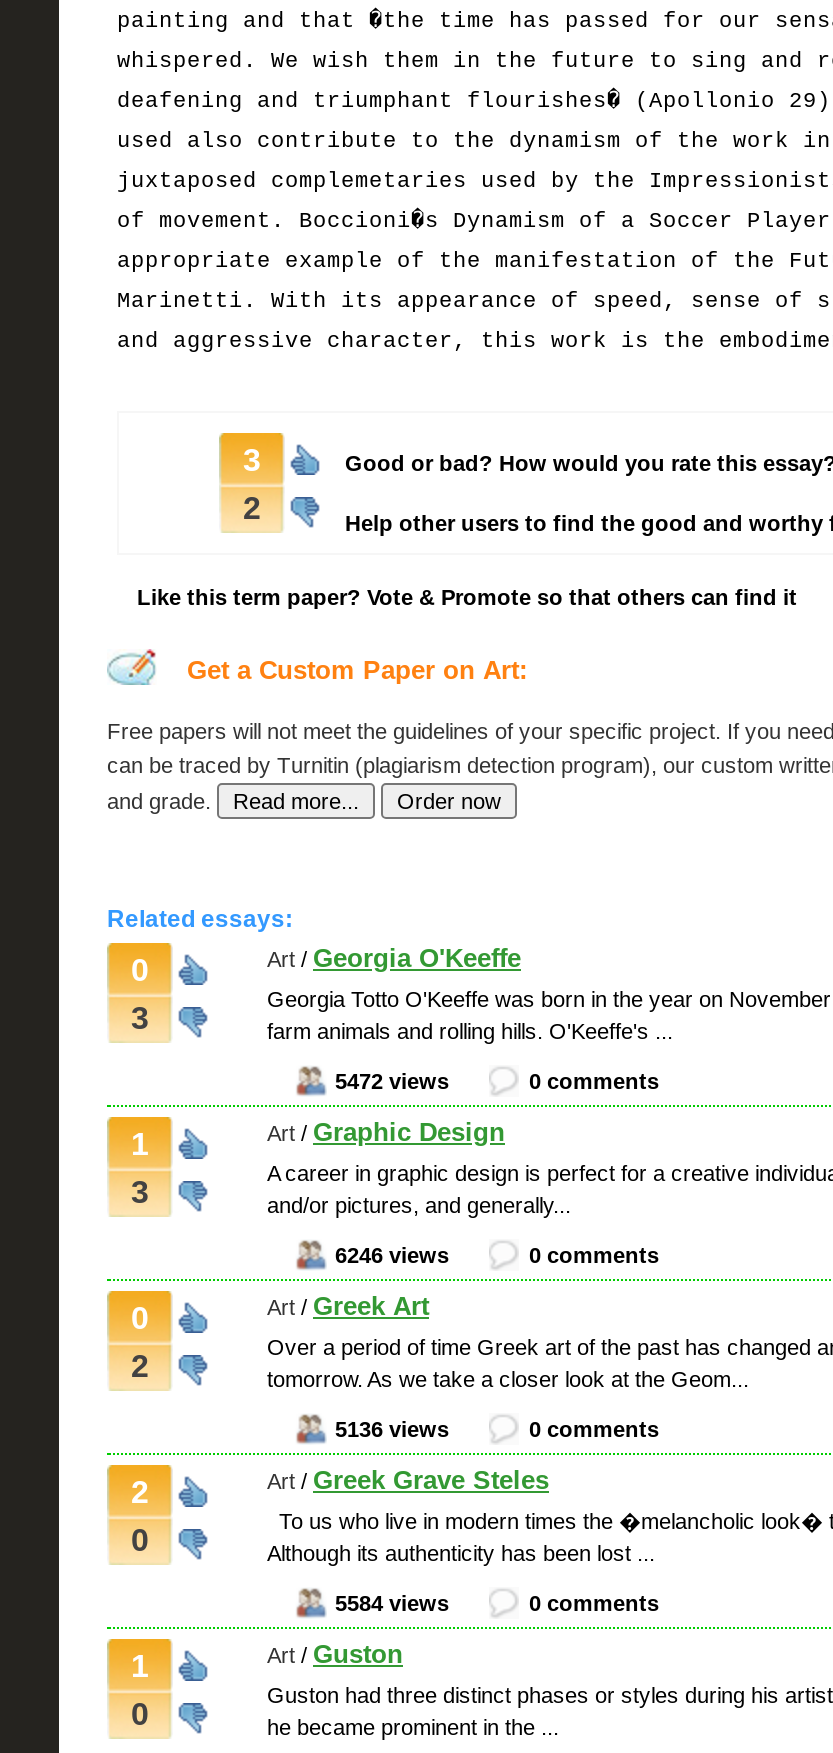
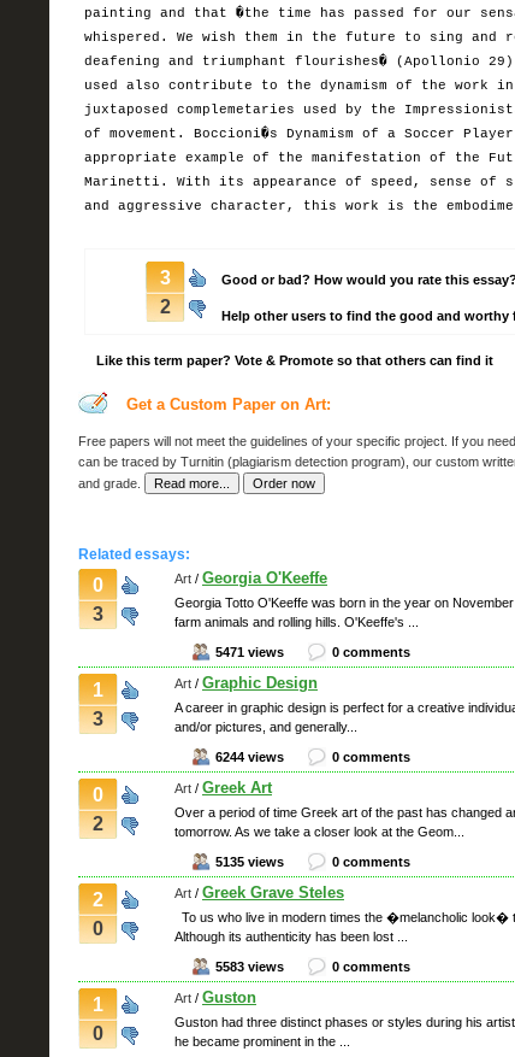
[335,1069,449,1093] 5472 views -> [215,645,284,659] 5471 views
[335,1243,449,1267] 6246 views -> [215,750,284,764] 6244 views
[335,1417,449,1441] 5136 views -> [215,855,284,869] 5135 views
[335,1591,449,1615] 5584 views -> [215,959,284,974] 5583 views

